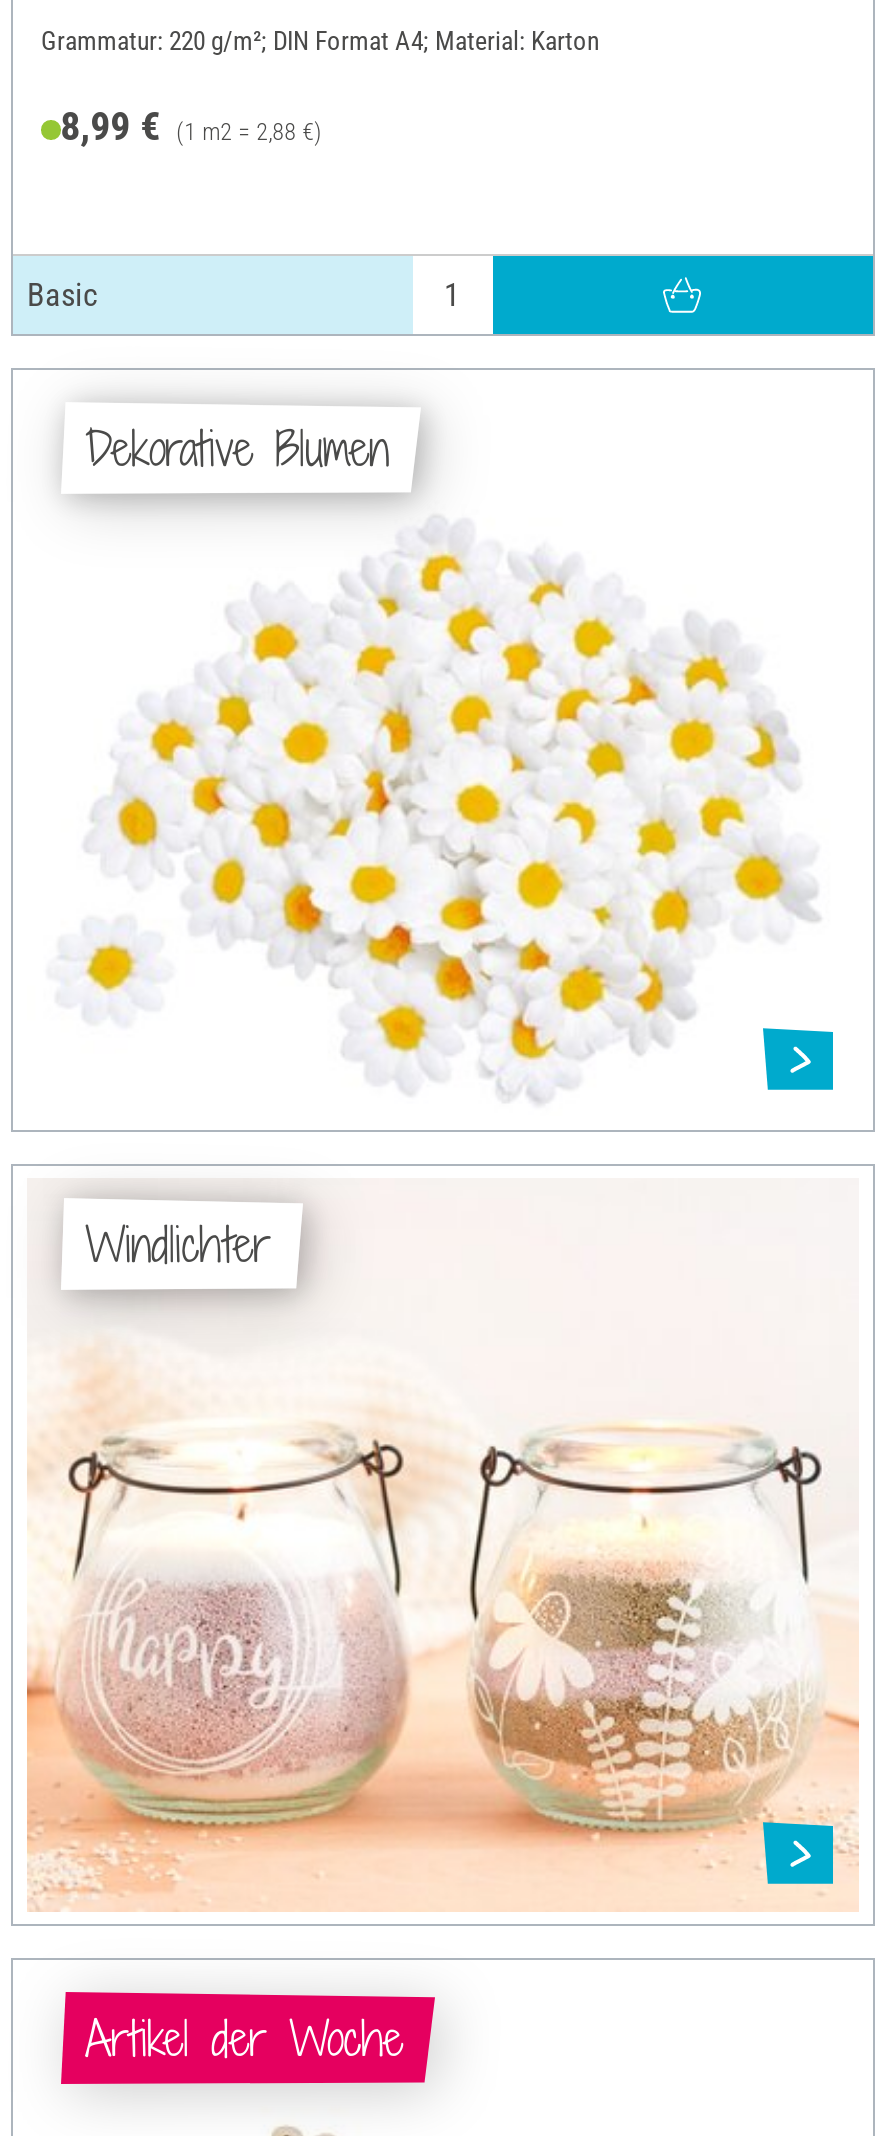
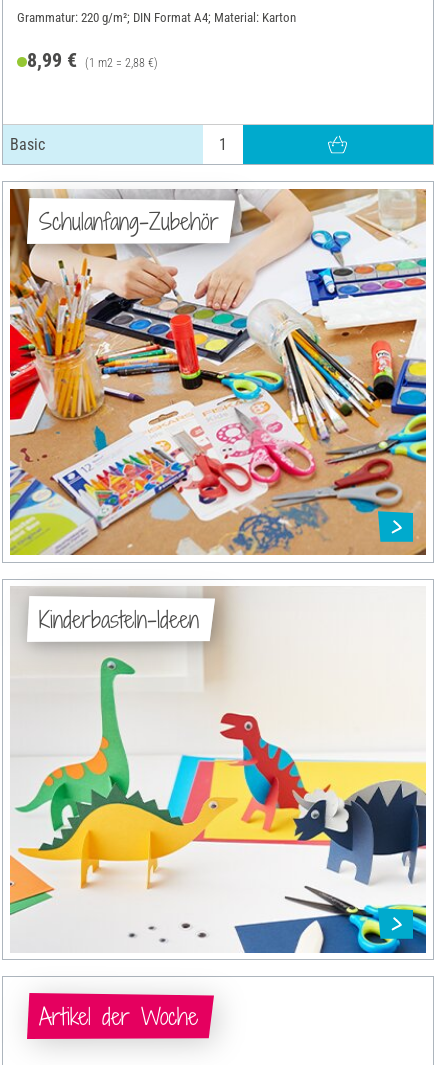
[27,384,859,1116] [image] | Dekorative Blumen -> [9,188,427,556] [image] | Schulanfang-Zubehör
[25,1180,859,1912] [image] | Windlichter -> [9,586,427,954] [image] | Kinderbasteln-Ideen

